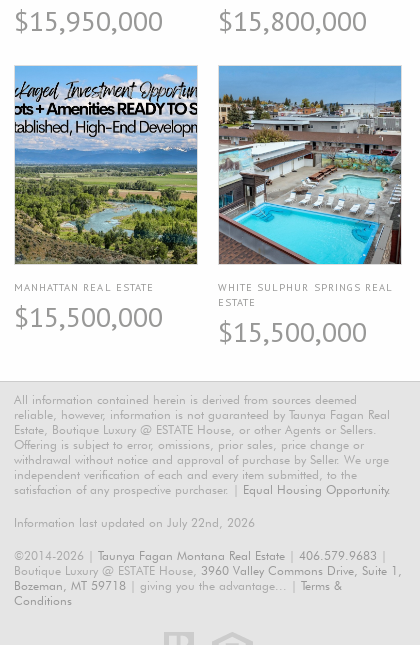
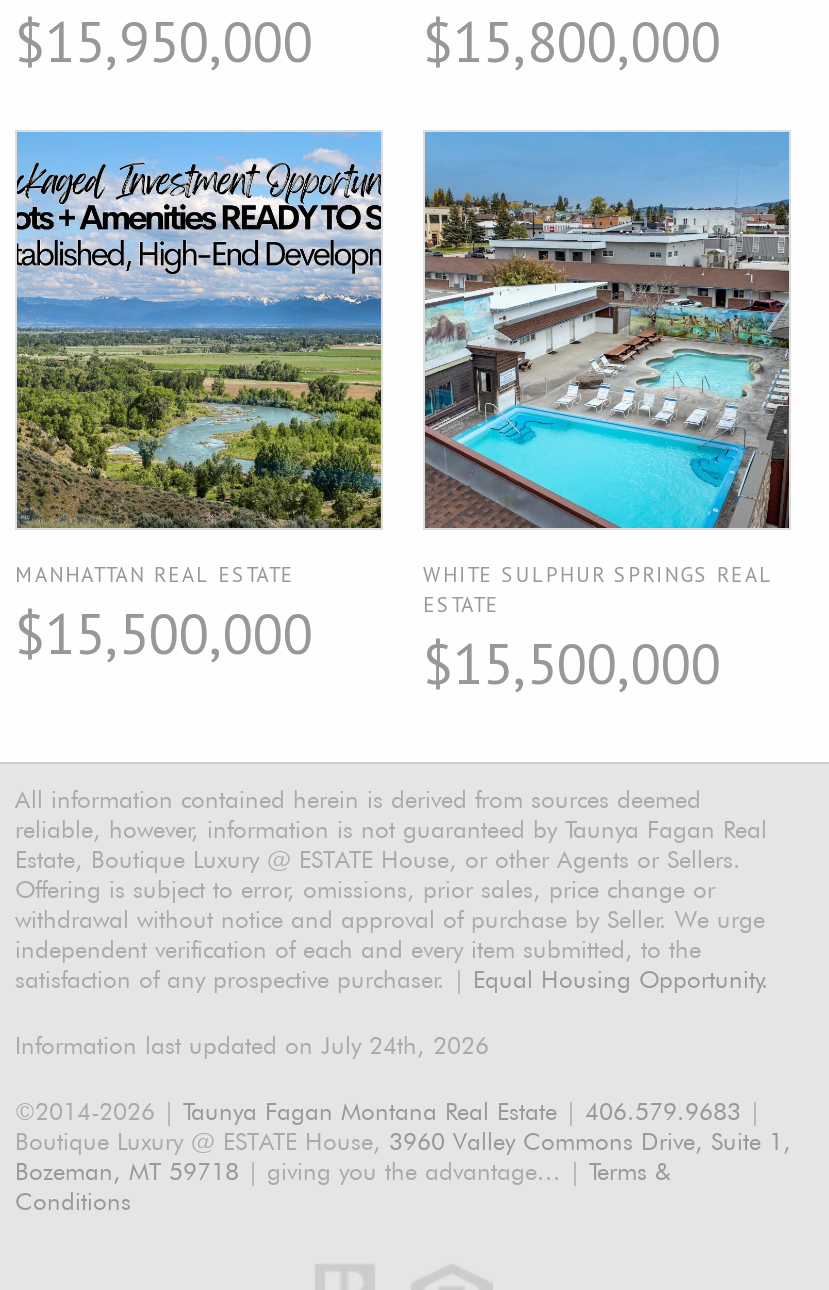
[14,515,255,530] Information last updated on July 22nd, 2026 -> [15,1030,489,1060] Information last updated on July 24th, 2026

